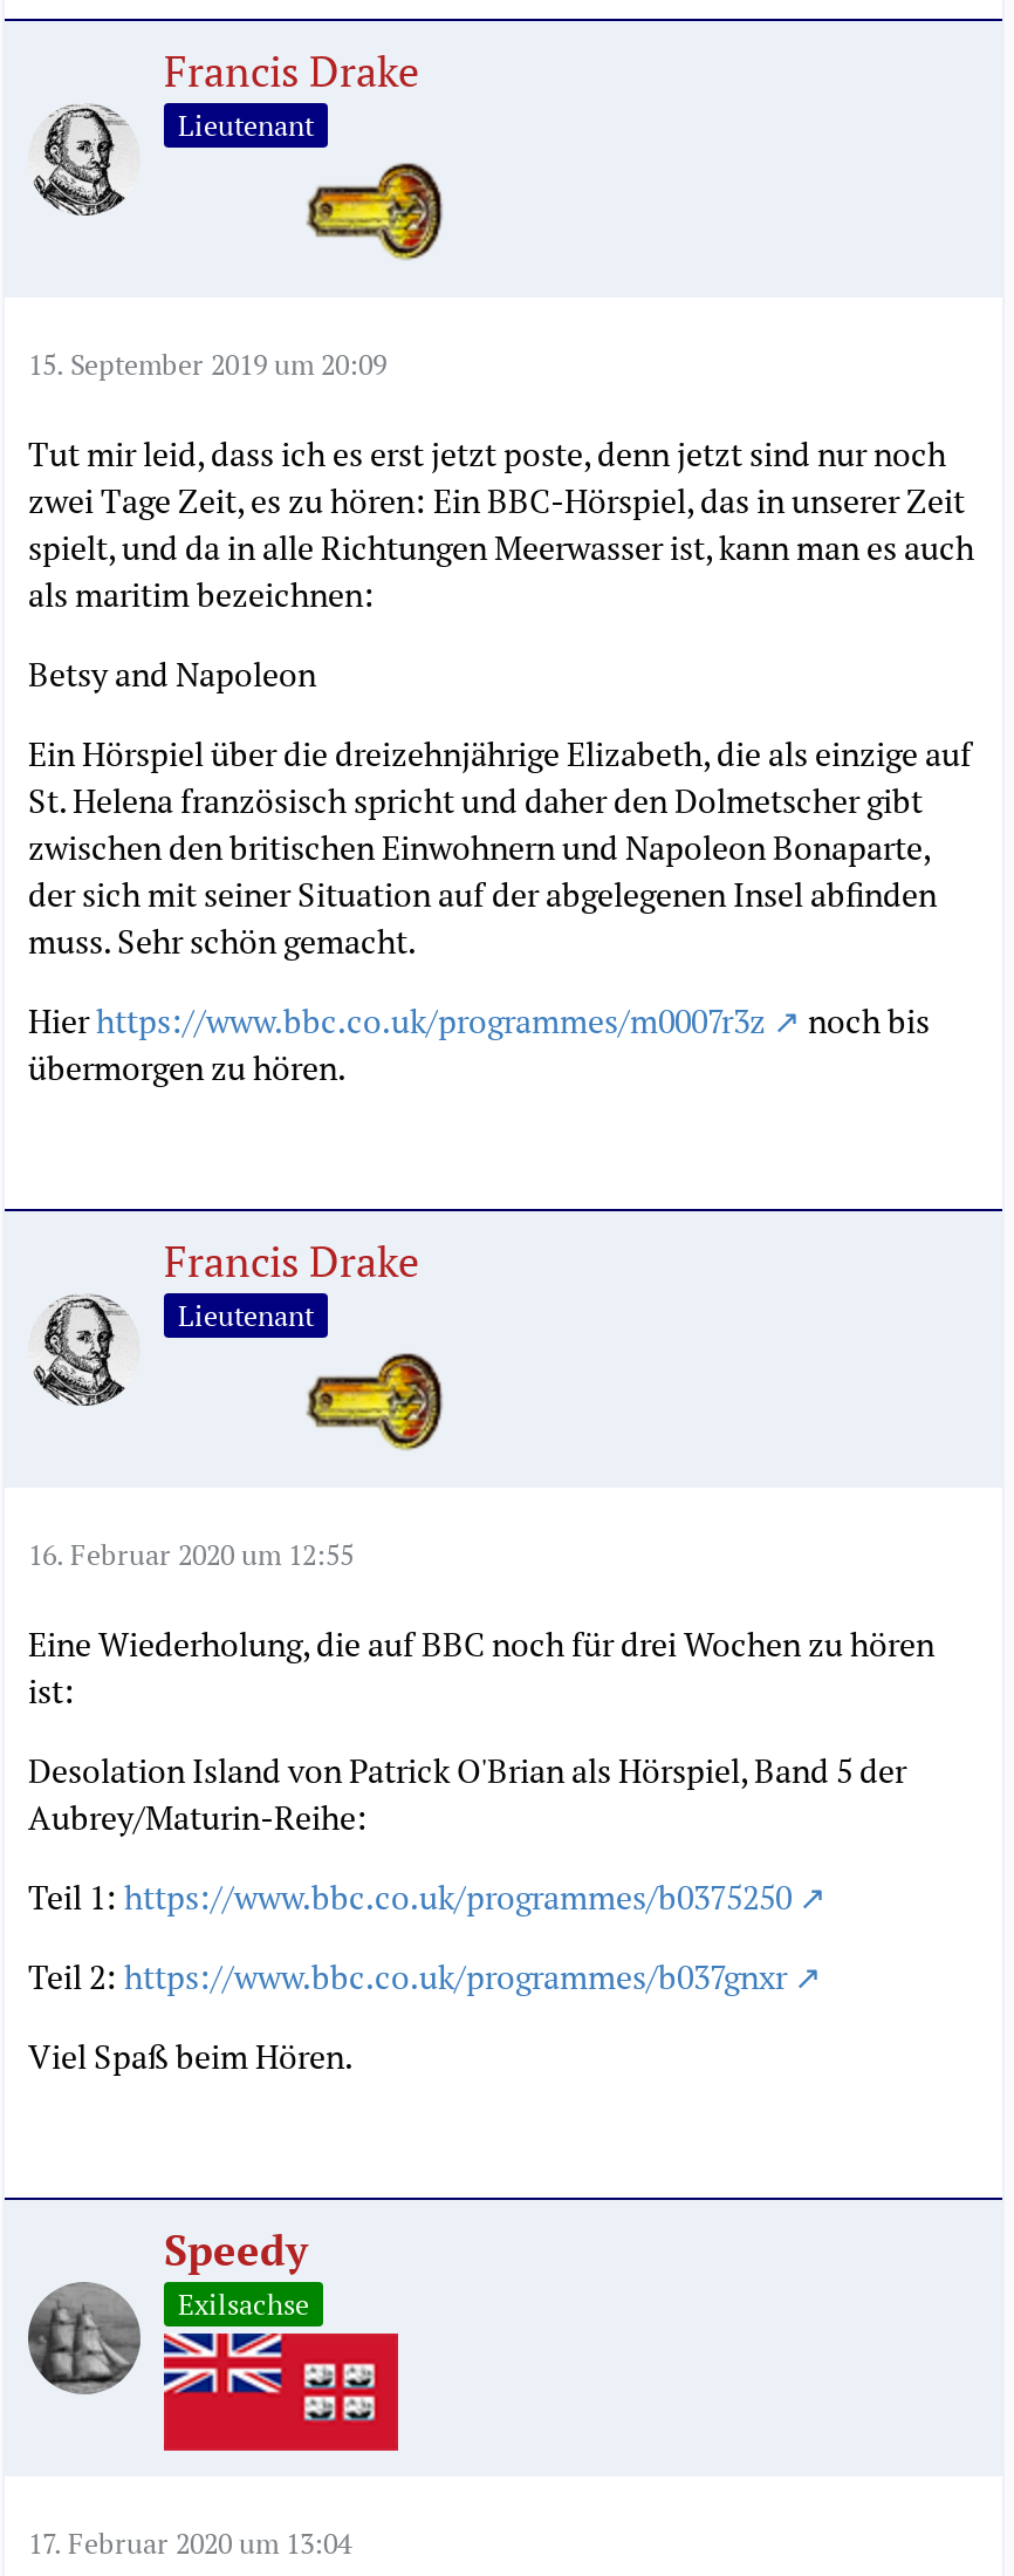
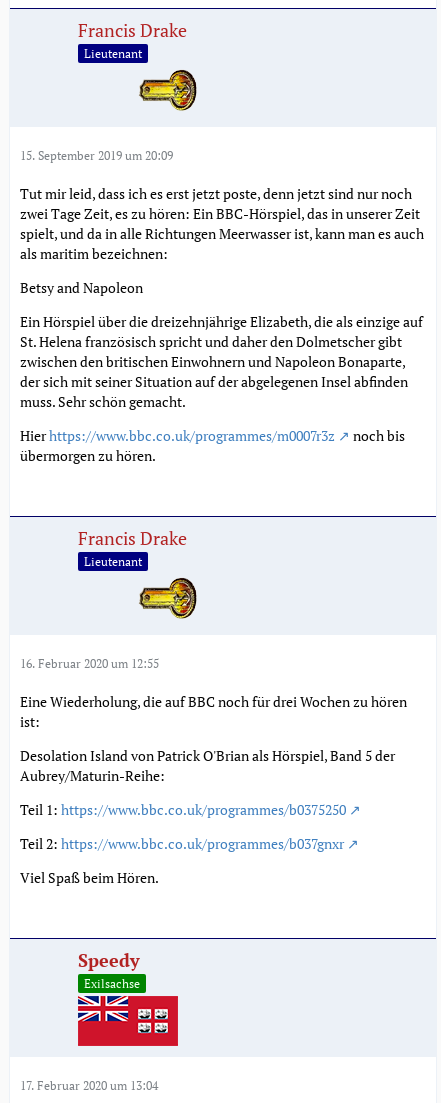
[33,103,126,218] [image] -> none
[33,1293,126,1408] [image] -> none
[26,2280,143,2397] [image] -> none

